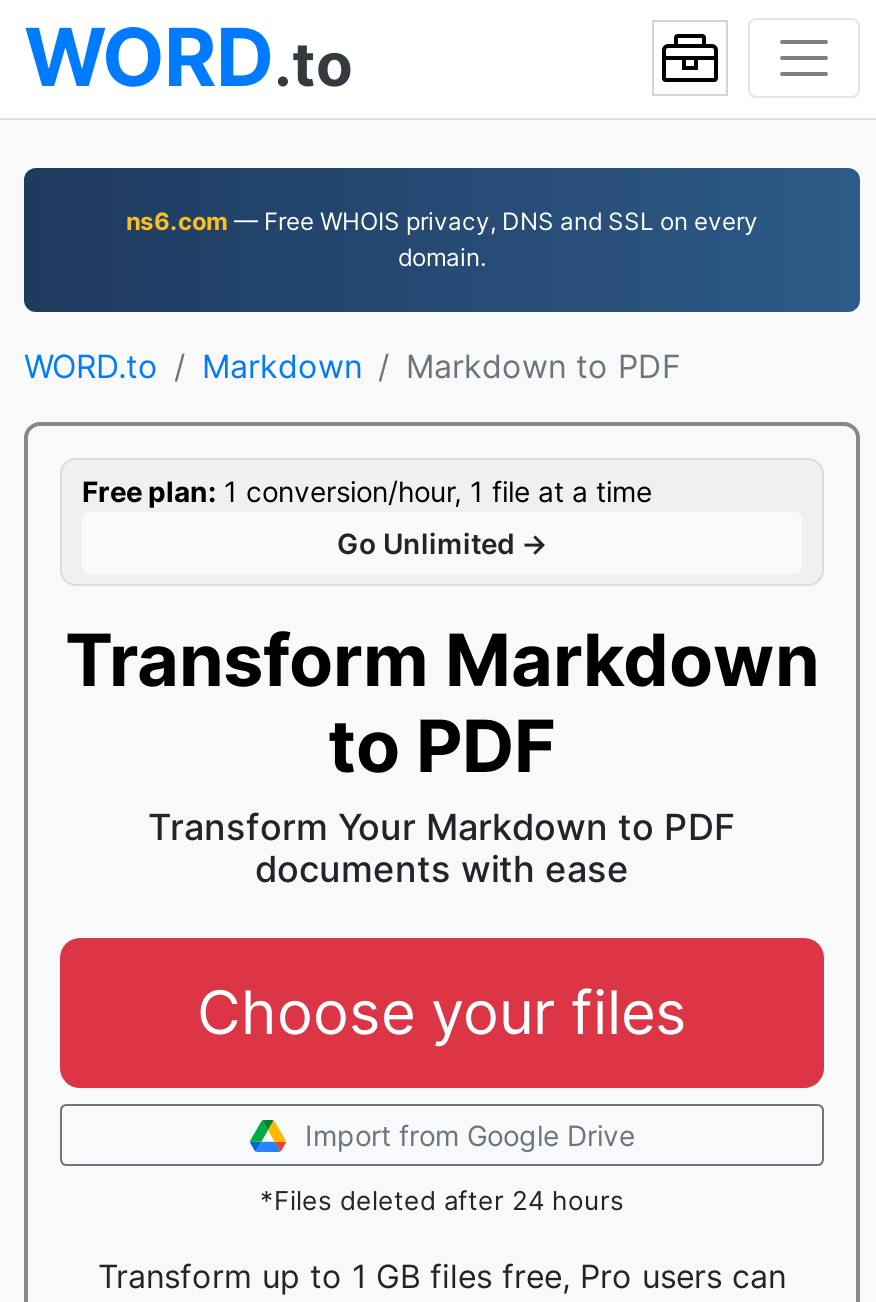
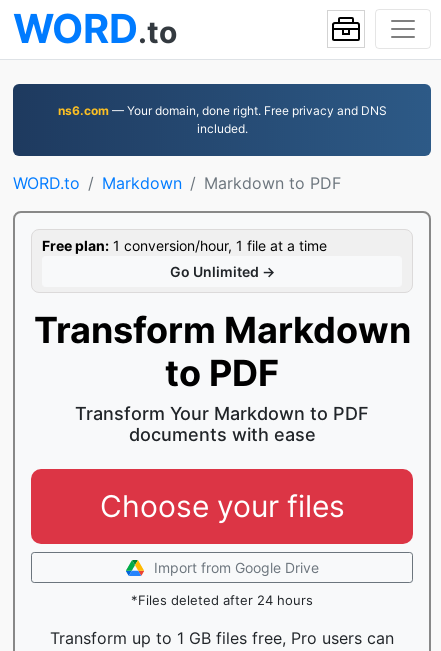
[126,206,758,272] ns6.com — Free WHOIS privacy, DNS and SSL on every | domain. -> [57,103,386,136] ns6.com — Your domain, done right. Free privacy and DNS | included.

